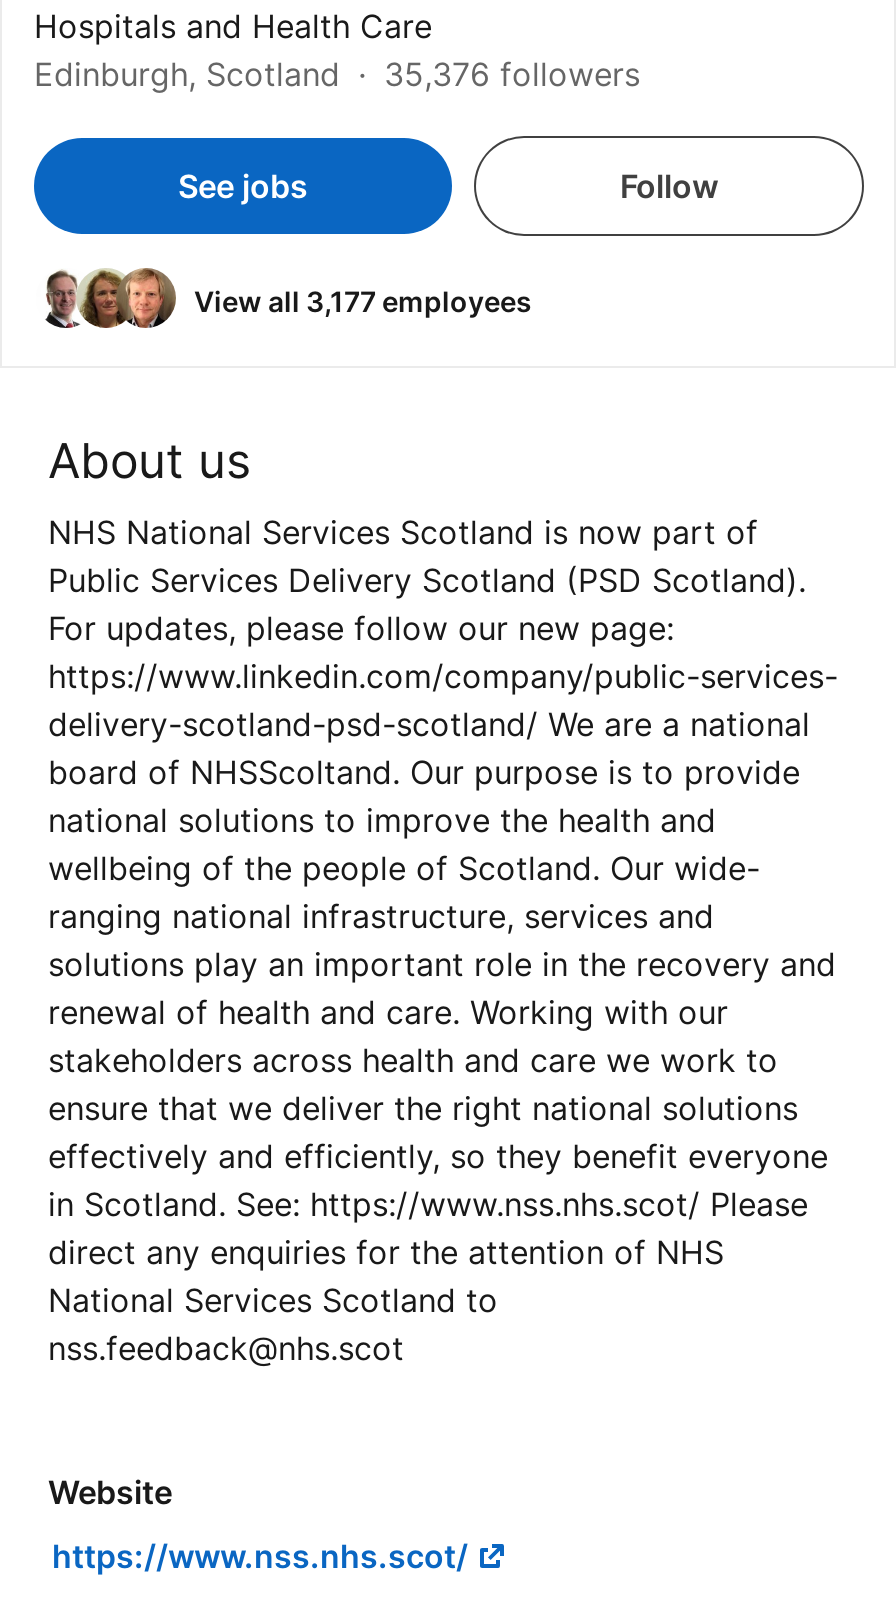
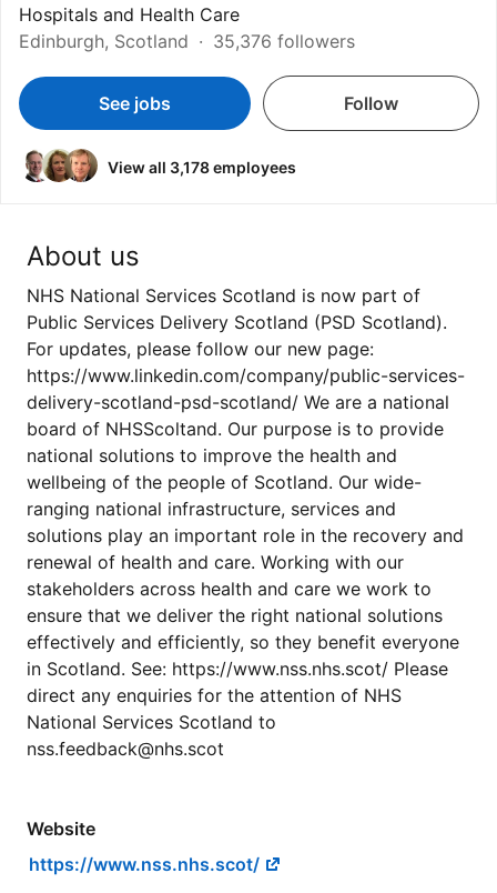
[194,283,532,317] View all 3,177 employees -> [108,157,296,176] View all 3,178 employees

